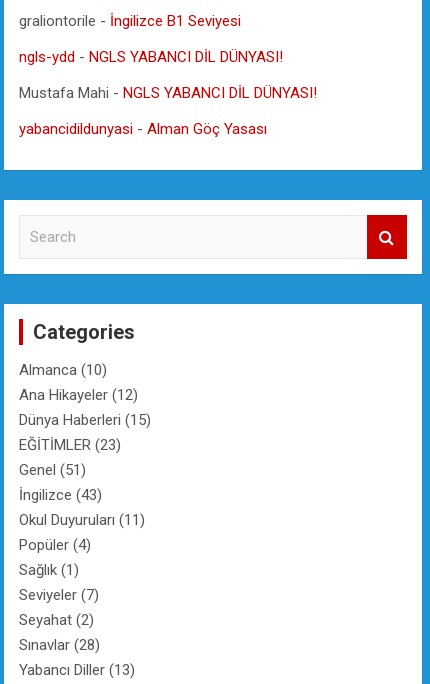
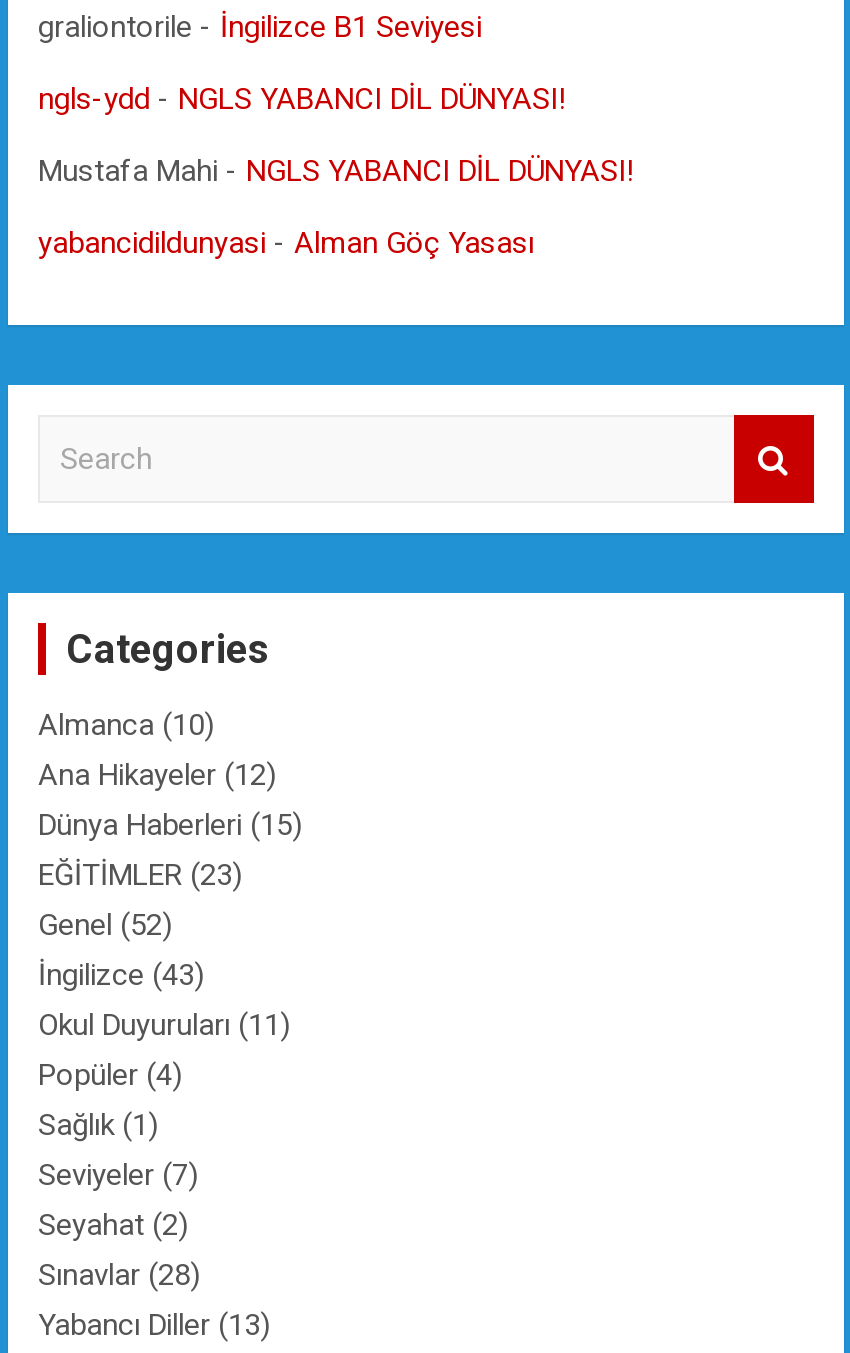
[19,461,86,479] Genel (51) -> [38,907,172,943] Genel (52)

